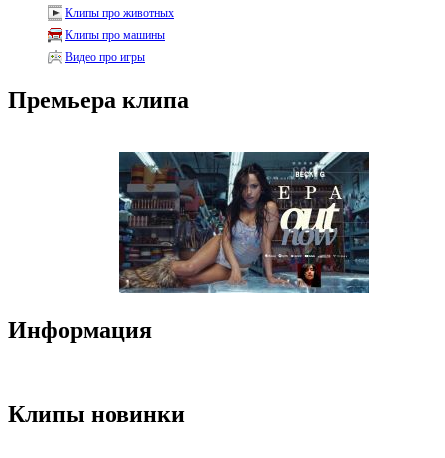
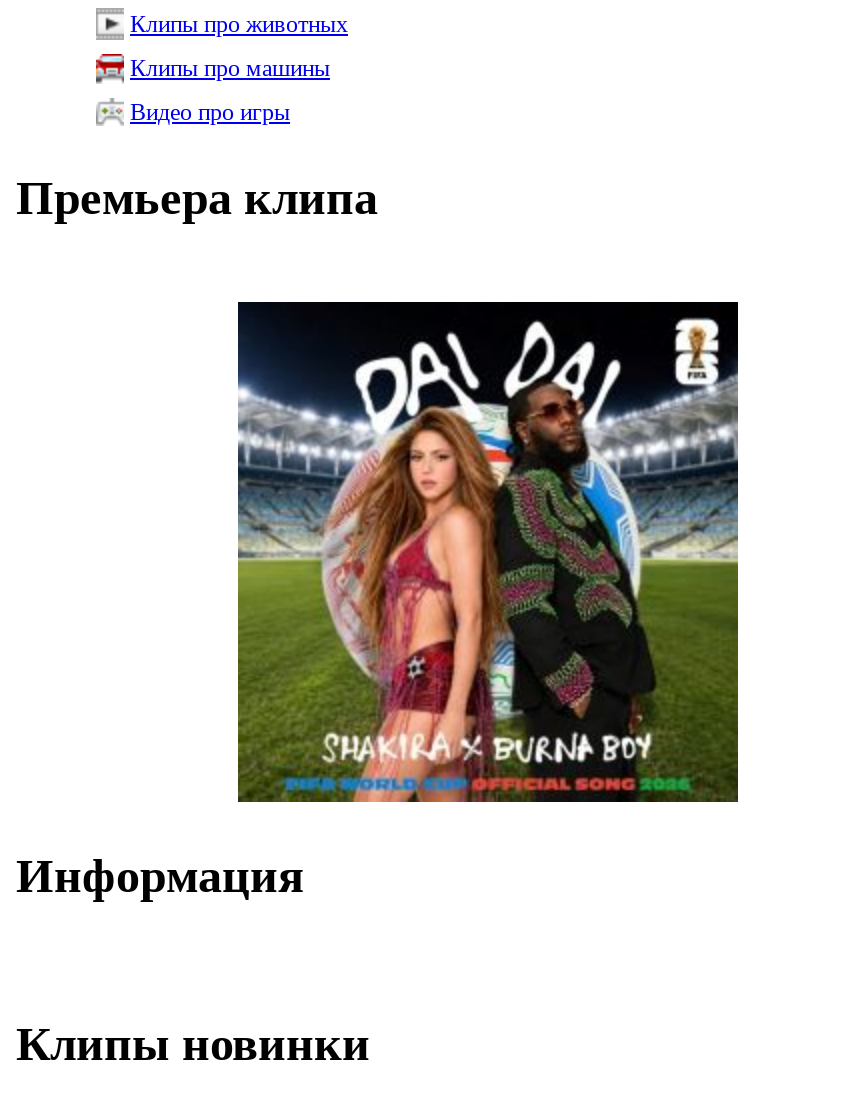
[119,151,370,294] [image] -> [236,300,740,804] [image]

